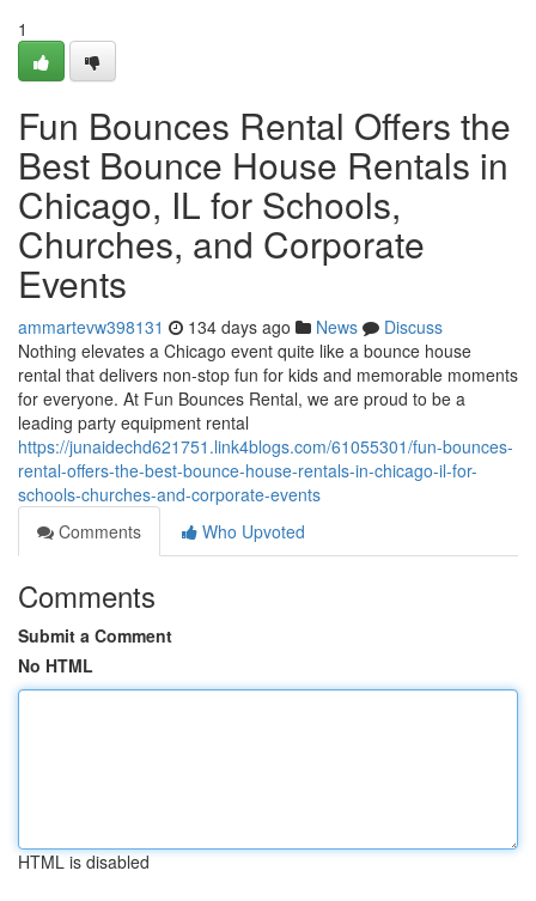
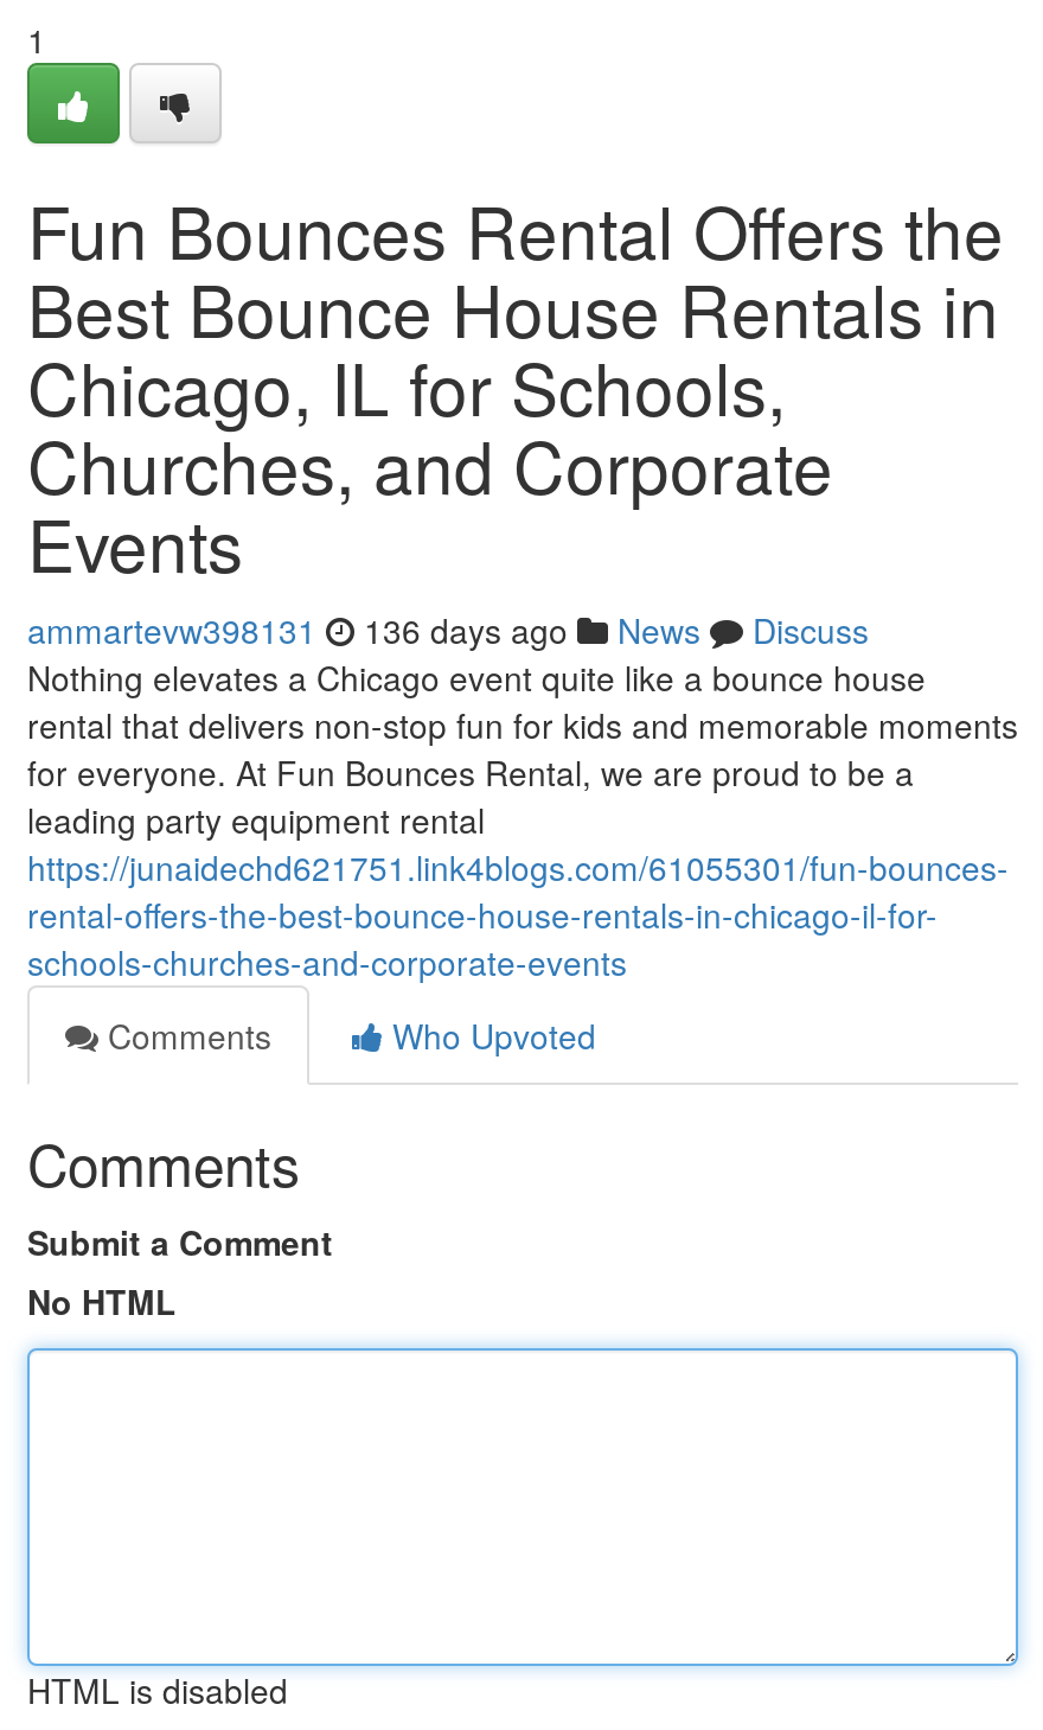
[18,315,443,339] ammartevw398131 134 days ago News Discuss -> [27,606,869,653] ammartevw398131 136 days ago News Discuss

